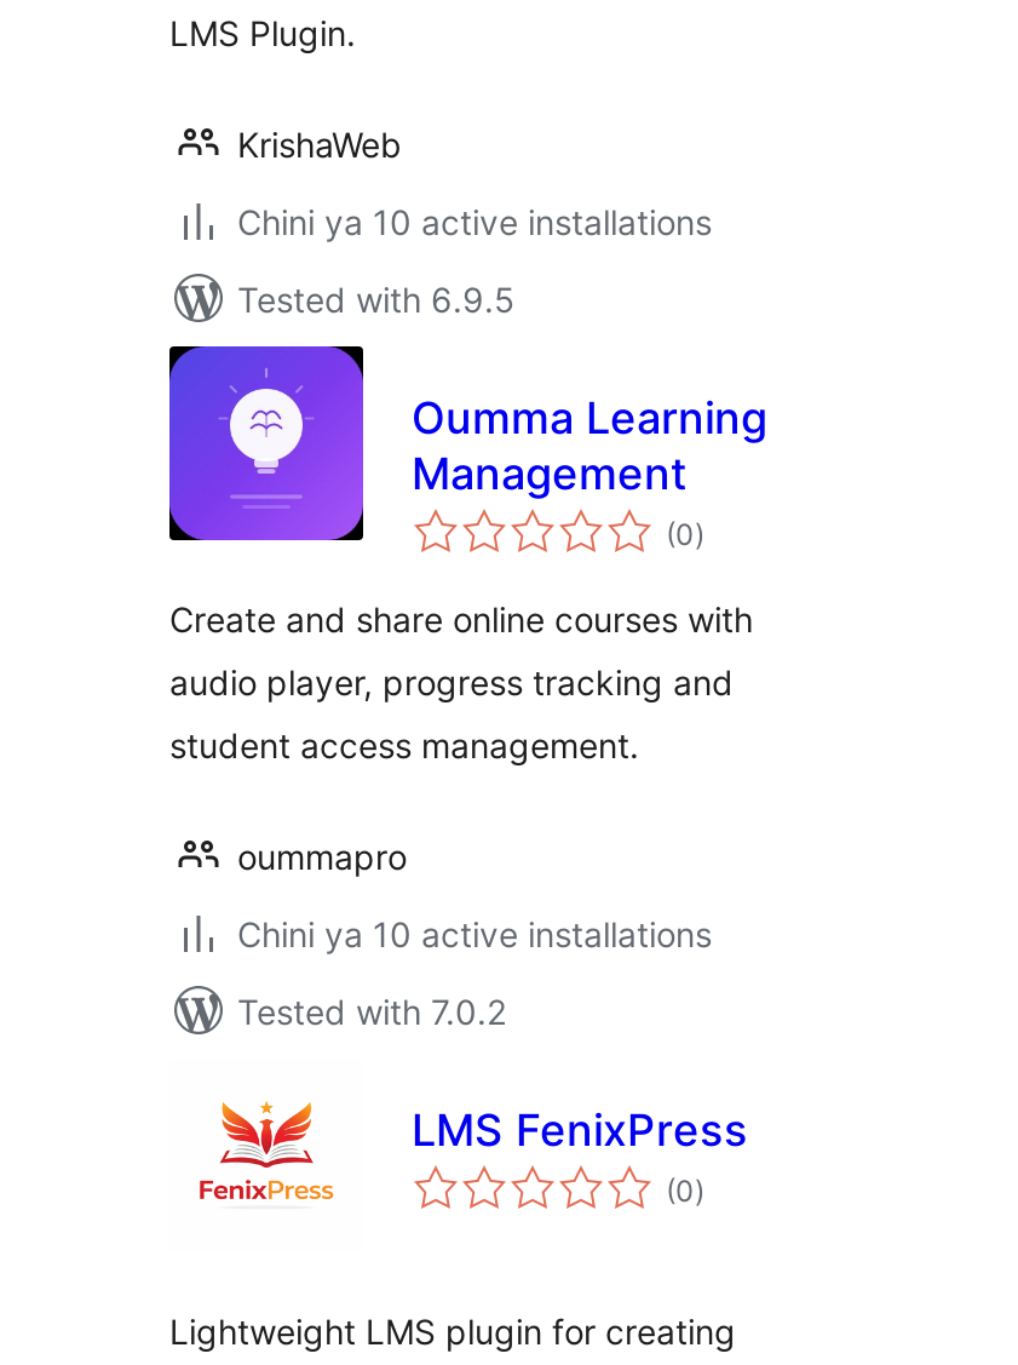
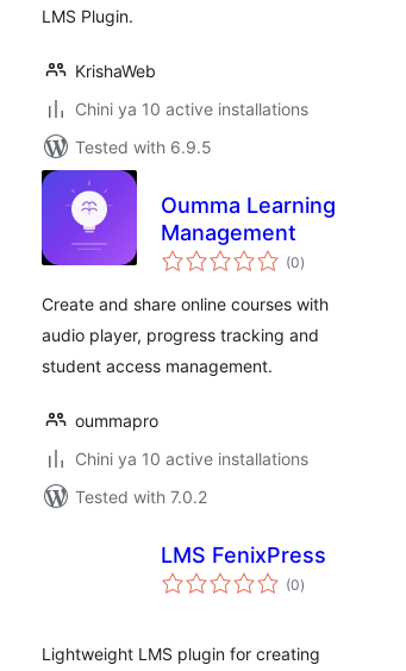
[196,1100,337,1201] [image] -> none

